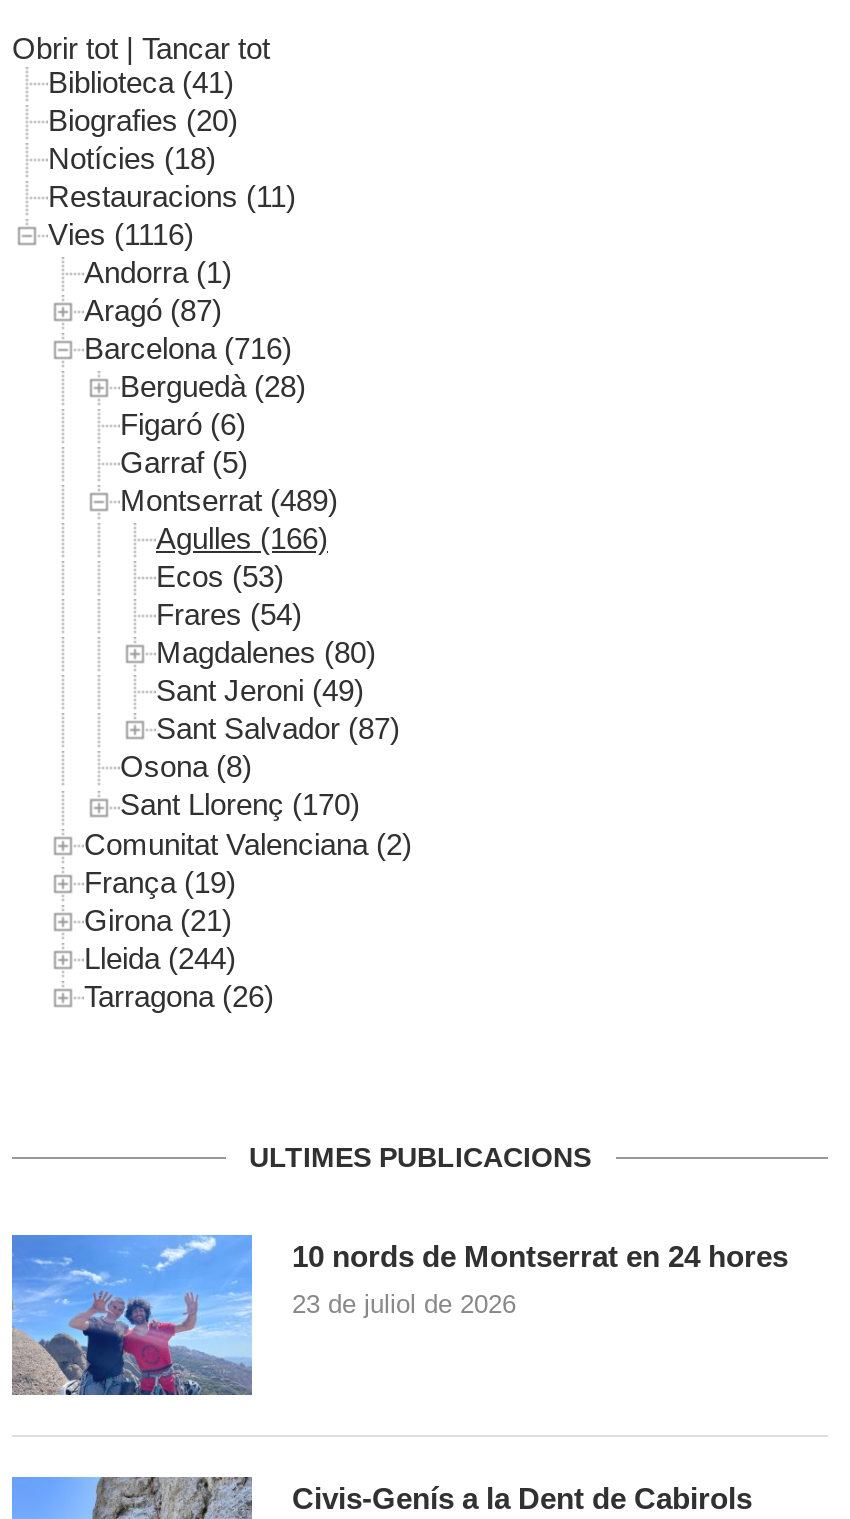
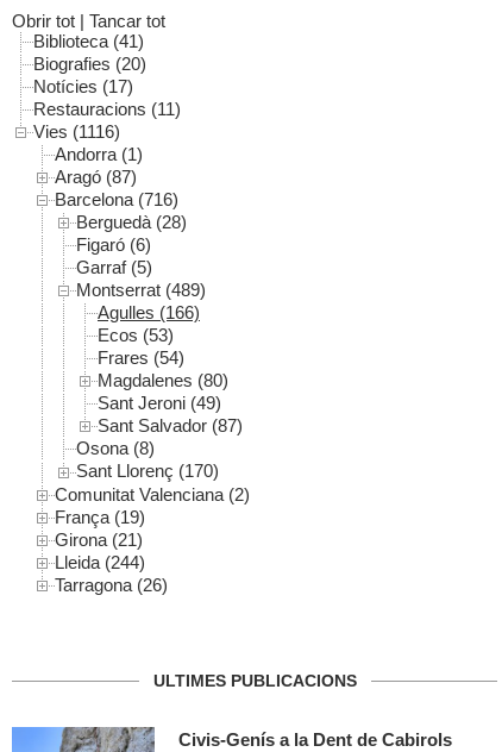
[48,141,216,175] Notícies (18) -> [33,76,133,96] Notícies (17)
[10,1233,788,1415] [image] | 10 nords de Montserrat en 24 hores | 23 de juliol de 2026 -> none

